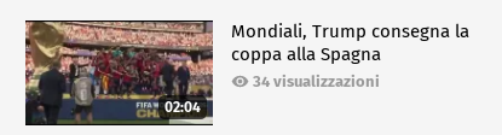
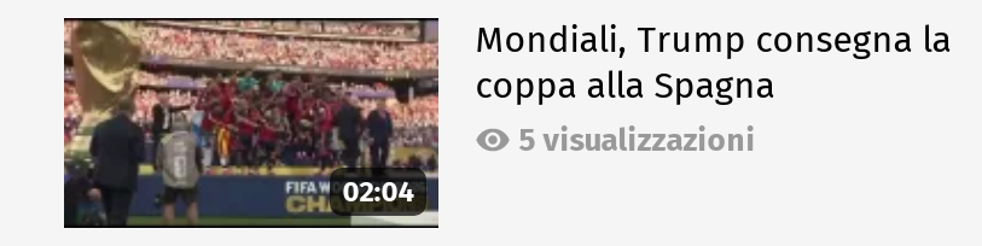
[253,72,380,90] 34 visualizzazioni -> [519,122,755,158] 5 visualizzazioni

